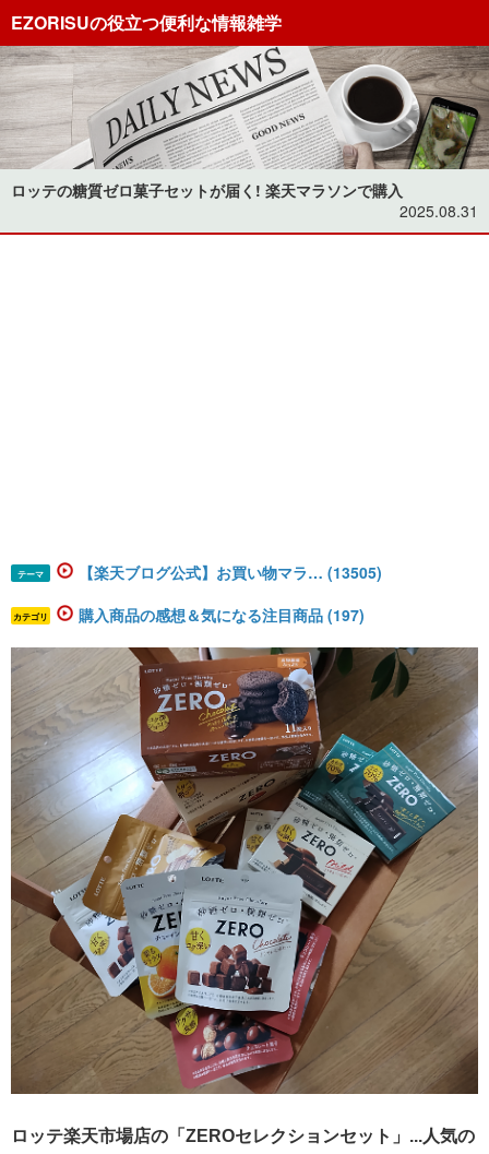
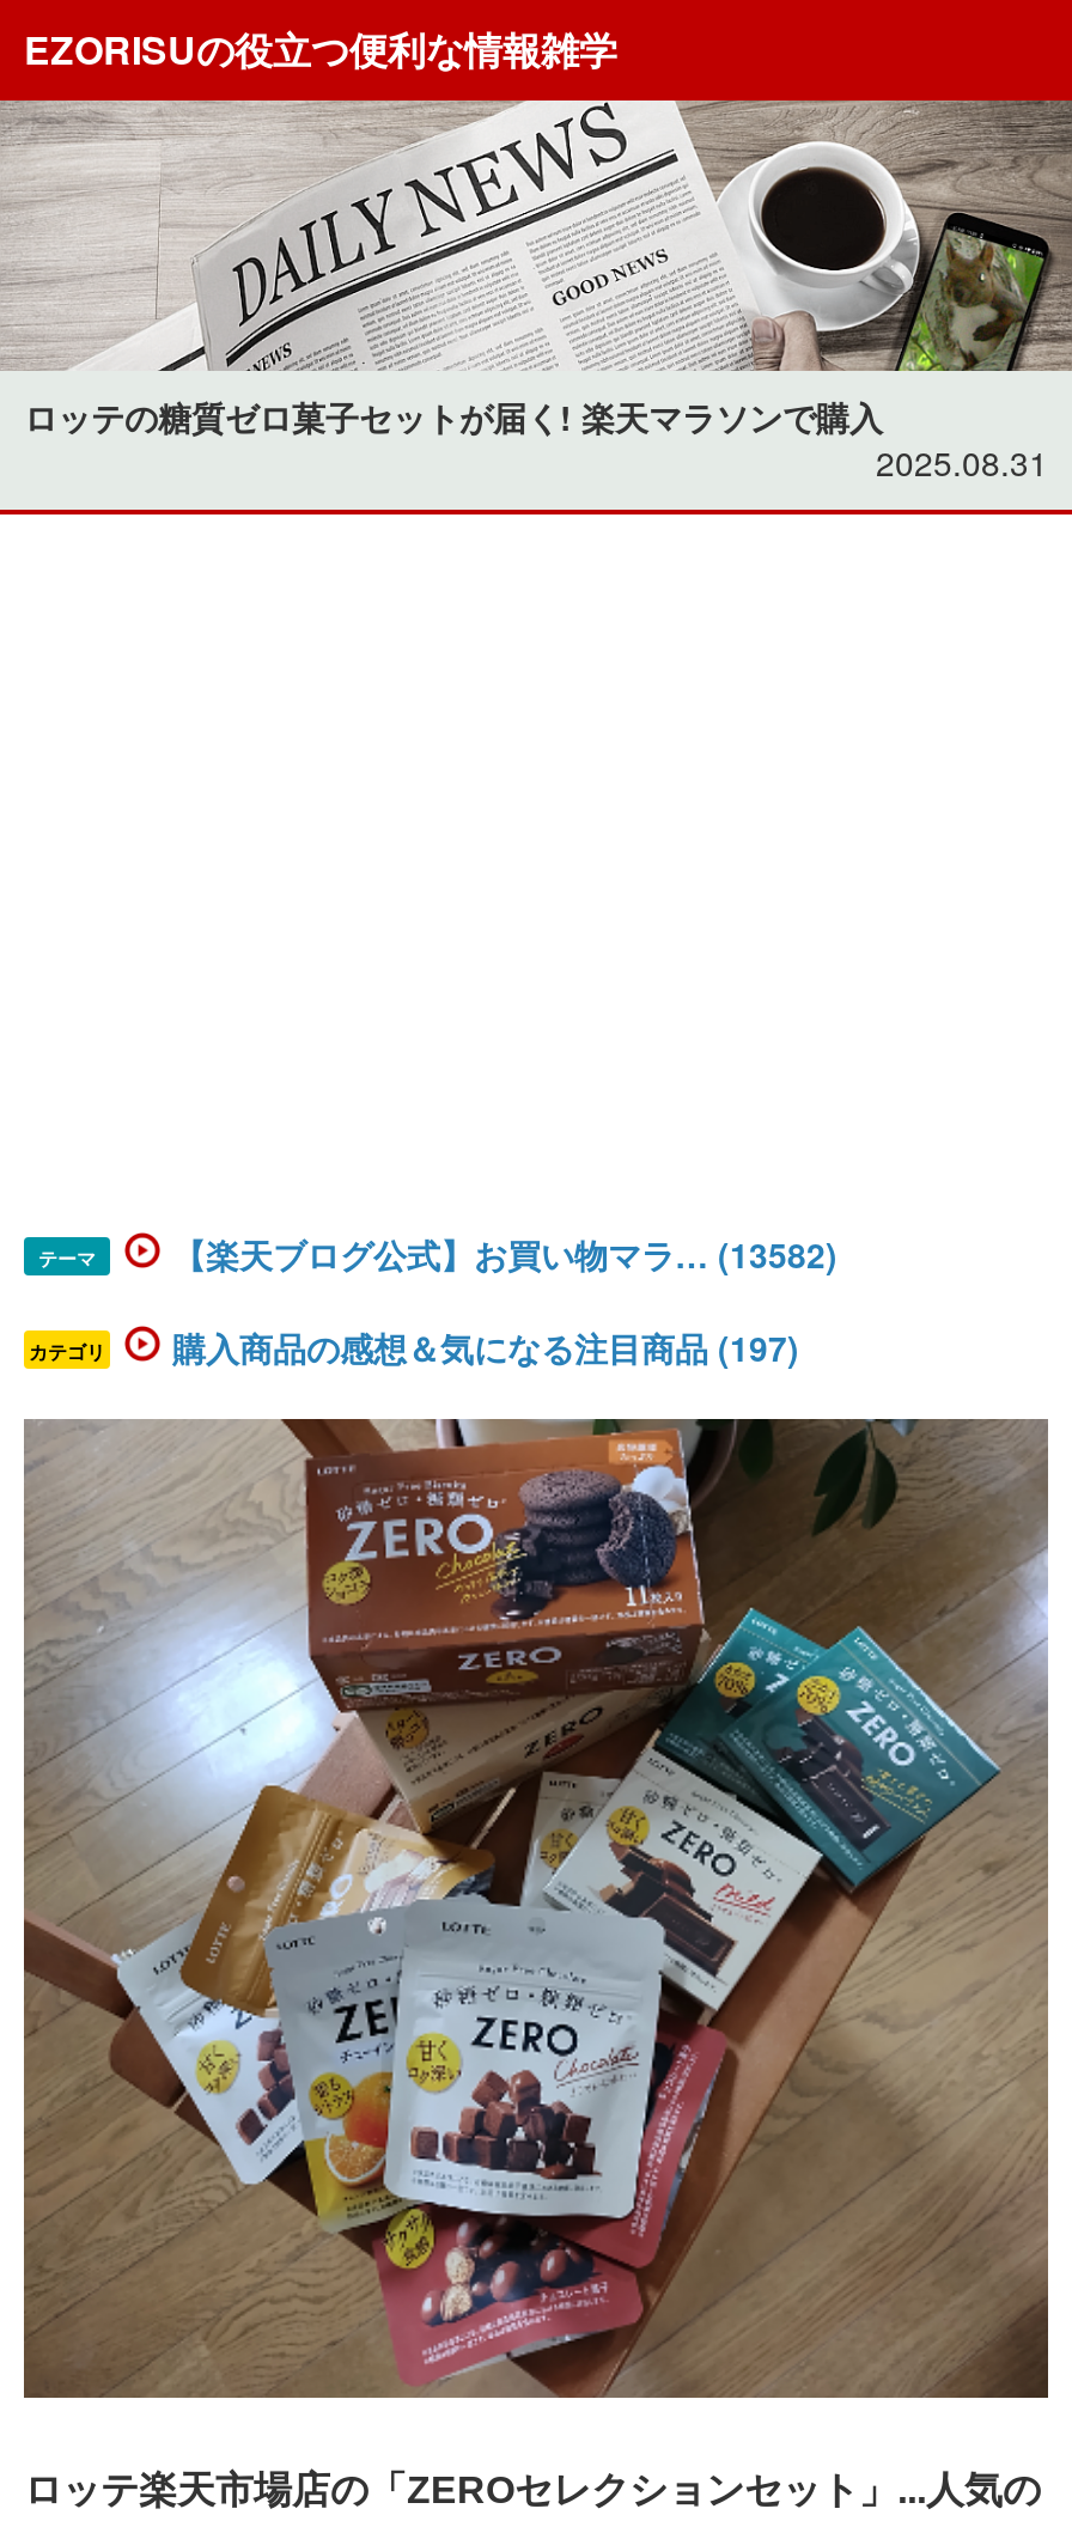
[79,561,382,583] 【楽天ブログ公式】お買い物マラ… (13505) -> [172,1230,837,1278] 【楽天ブログ公式】お買い物マラ… (13582)

